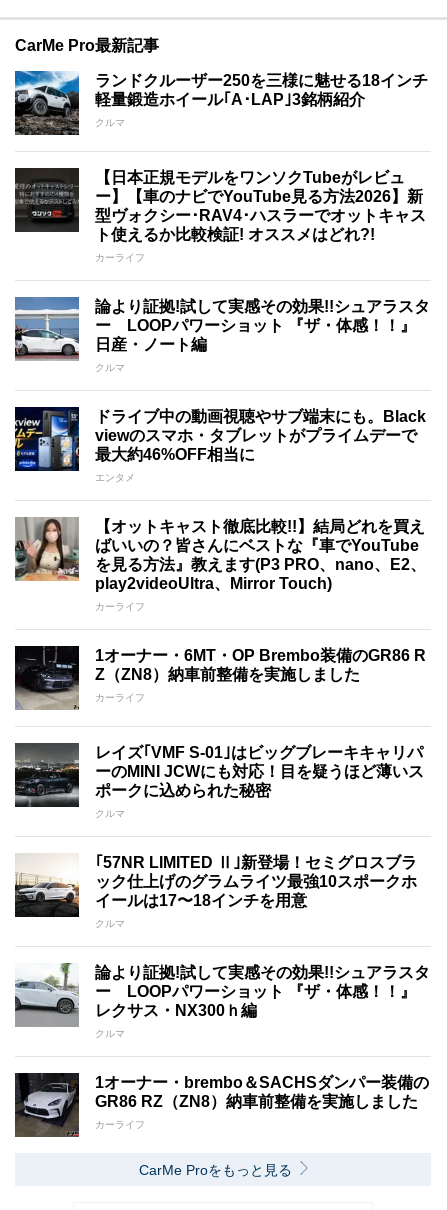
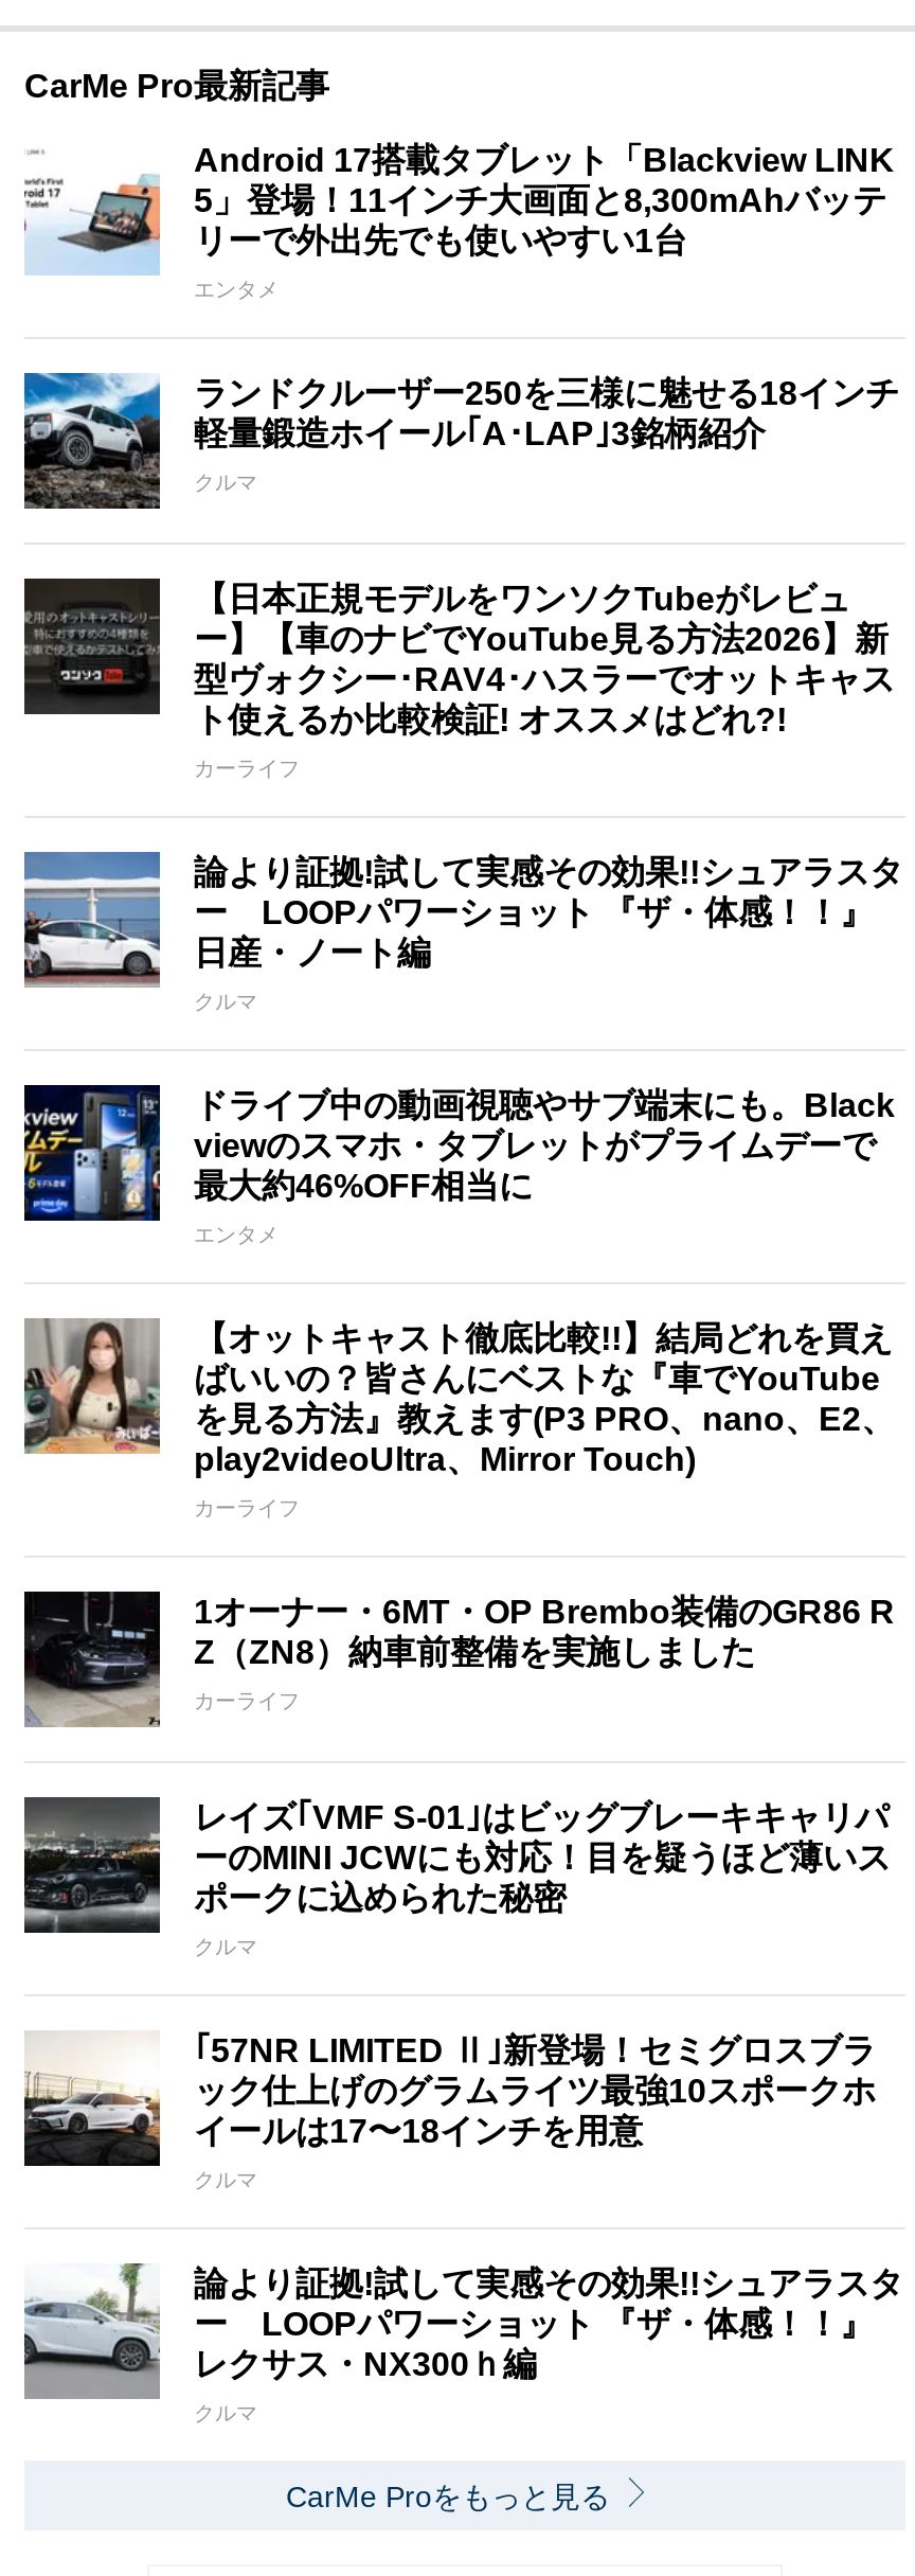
none -> [24,142,895,301] [image] | Android 17搭載タブレット「Blackview LINK | 5」登場！11インチ大画面と8,300mAhバッテ | リーで外出先でも使いやすい1台 | エンタメ
moved [13,69,430,1039] -> [20,369,903,2425]: [image] | ランドクルーザー250を三様に魅せる18インチ | 軽量鍛造ホイール｢A･LAP｣3銘柄紹介 | ... | レクサス・NX300ｈ編 | クルマ
[14,1072,429,1138] [image] | 1オーナー・brembo＆SACHSダンパー装備の | GR86 RZ（ZN8）納車前整備を実施しました | カーライフ -> none

